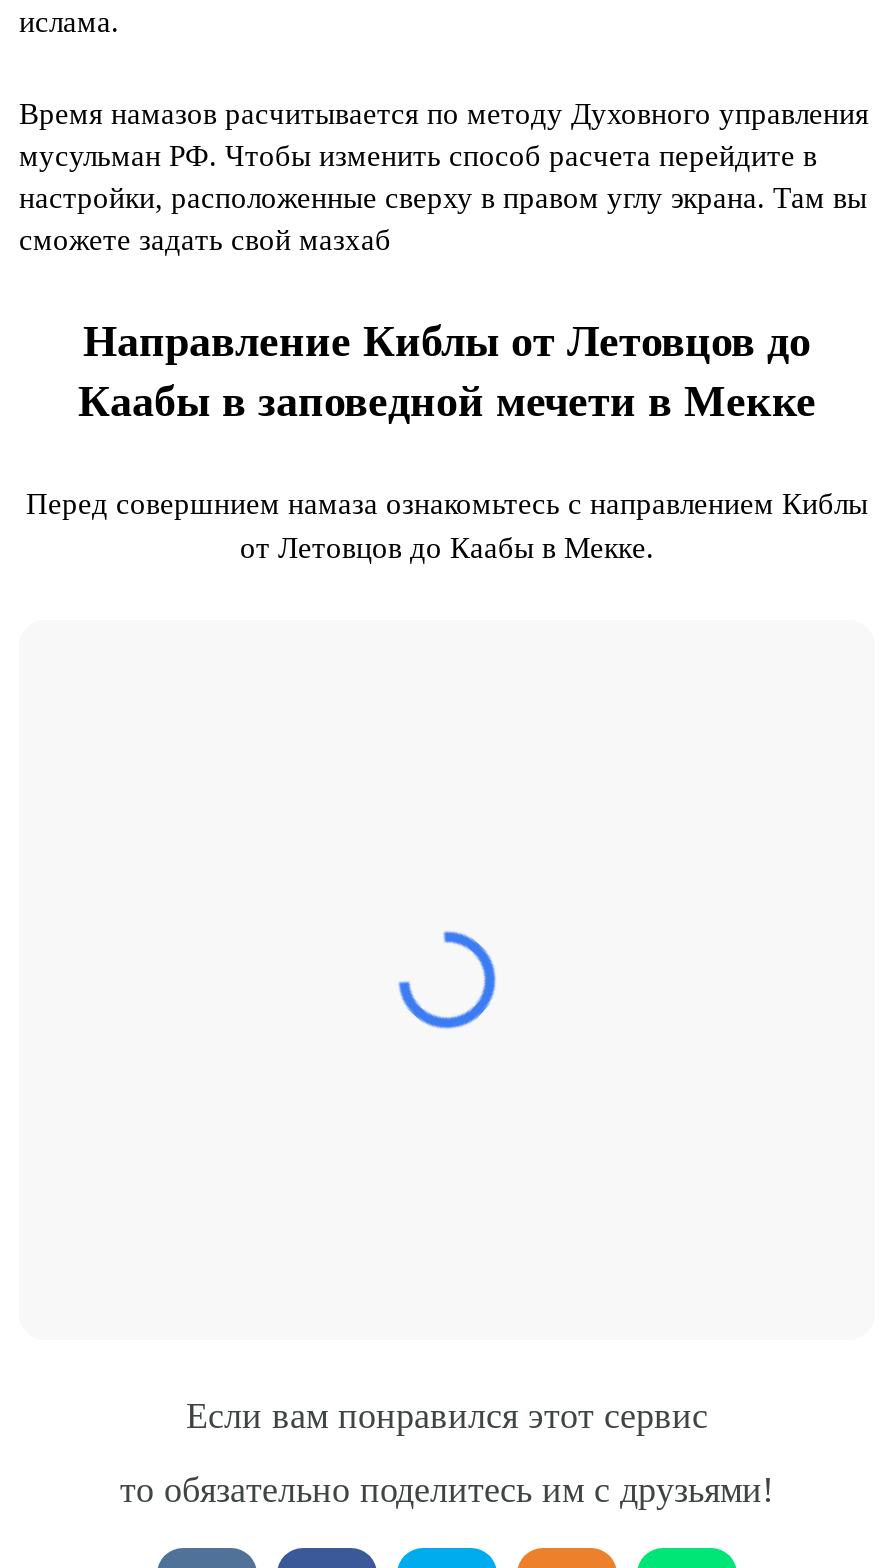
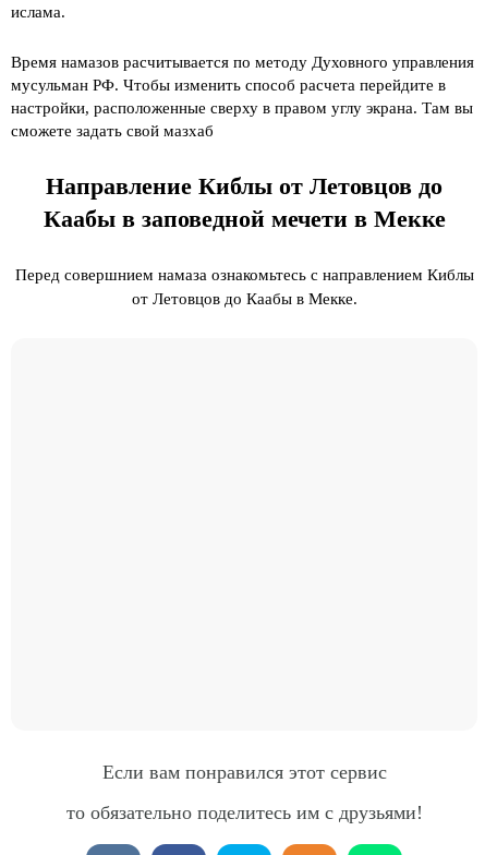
[397,930,497,1030] [image] -> none

